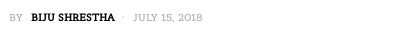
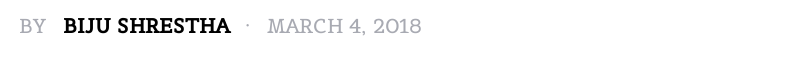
[9,11,202,24] BY BIJU SHRESTHA JULY 15, 2018 -> [19,13,421,39] BY BIJU SHRESTHA MARCH 4, 2018

